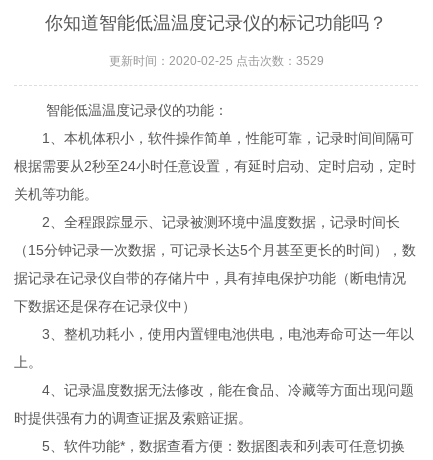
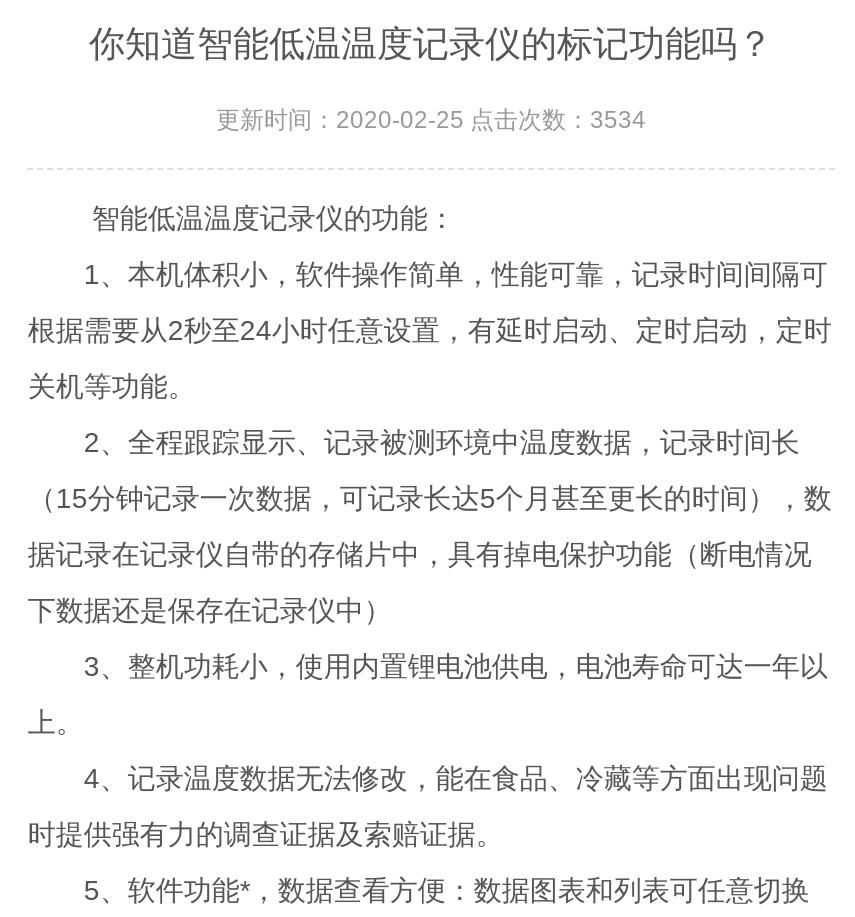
[108,54,323,68] 更新时间：2020-02-25 点击次数：3529 -> [216,106,646,134] 更新时间：2020-02-25 点击次数：3534

